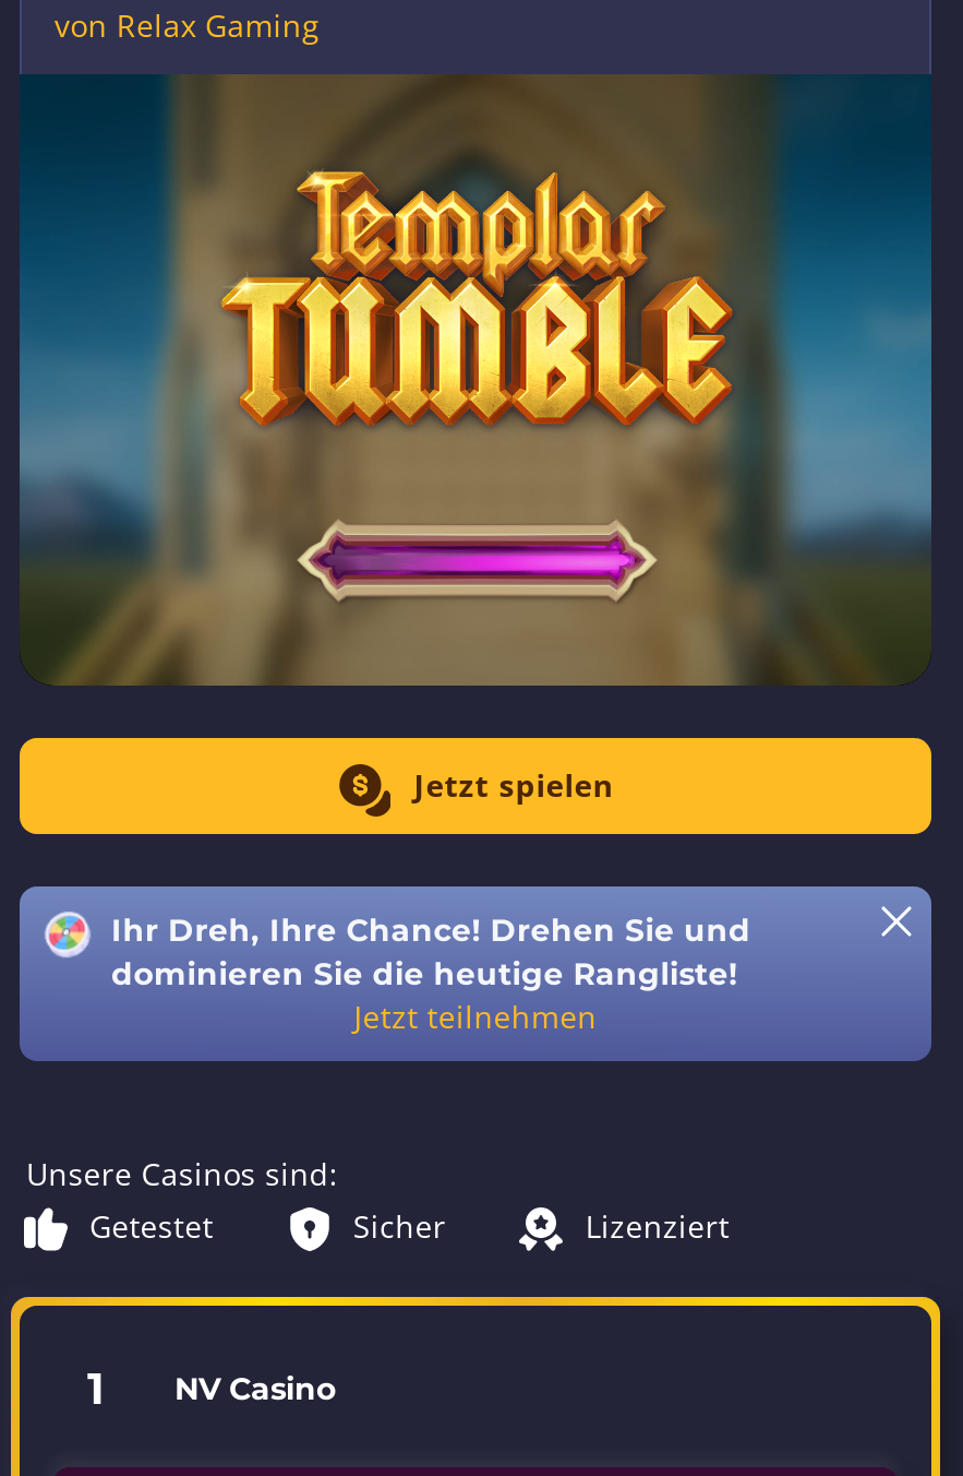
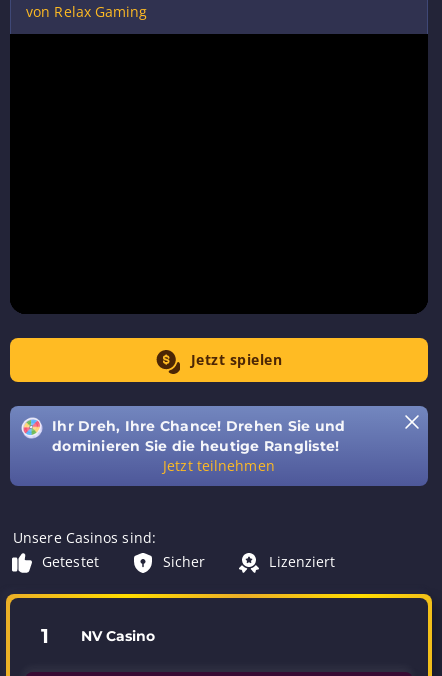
[20,74,934,688] [image] -> none

